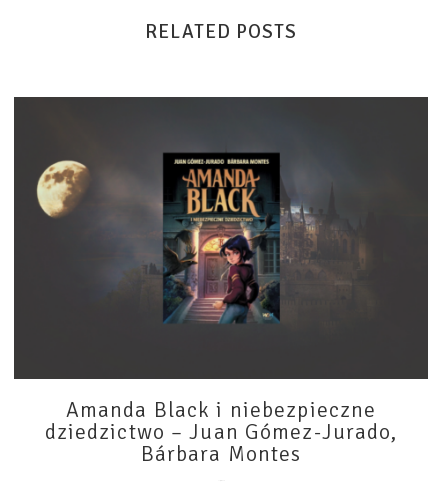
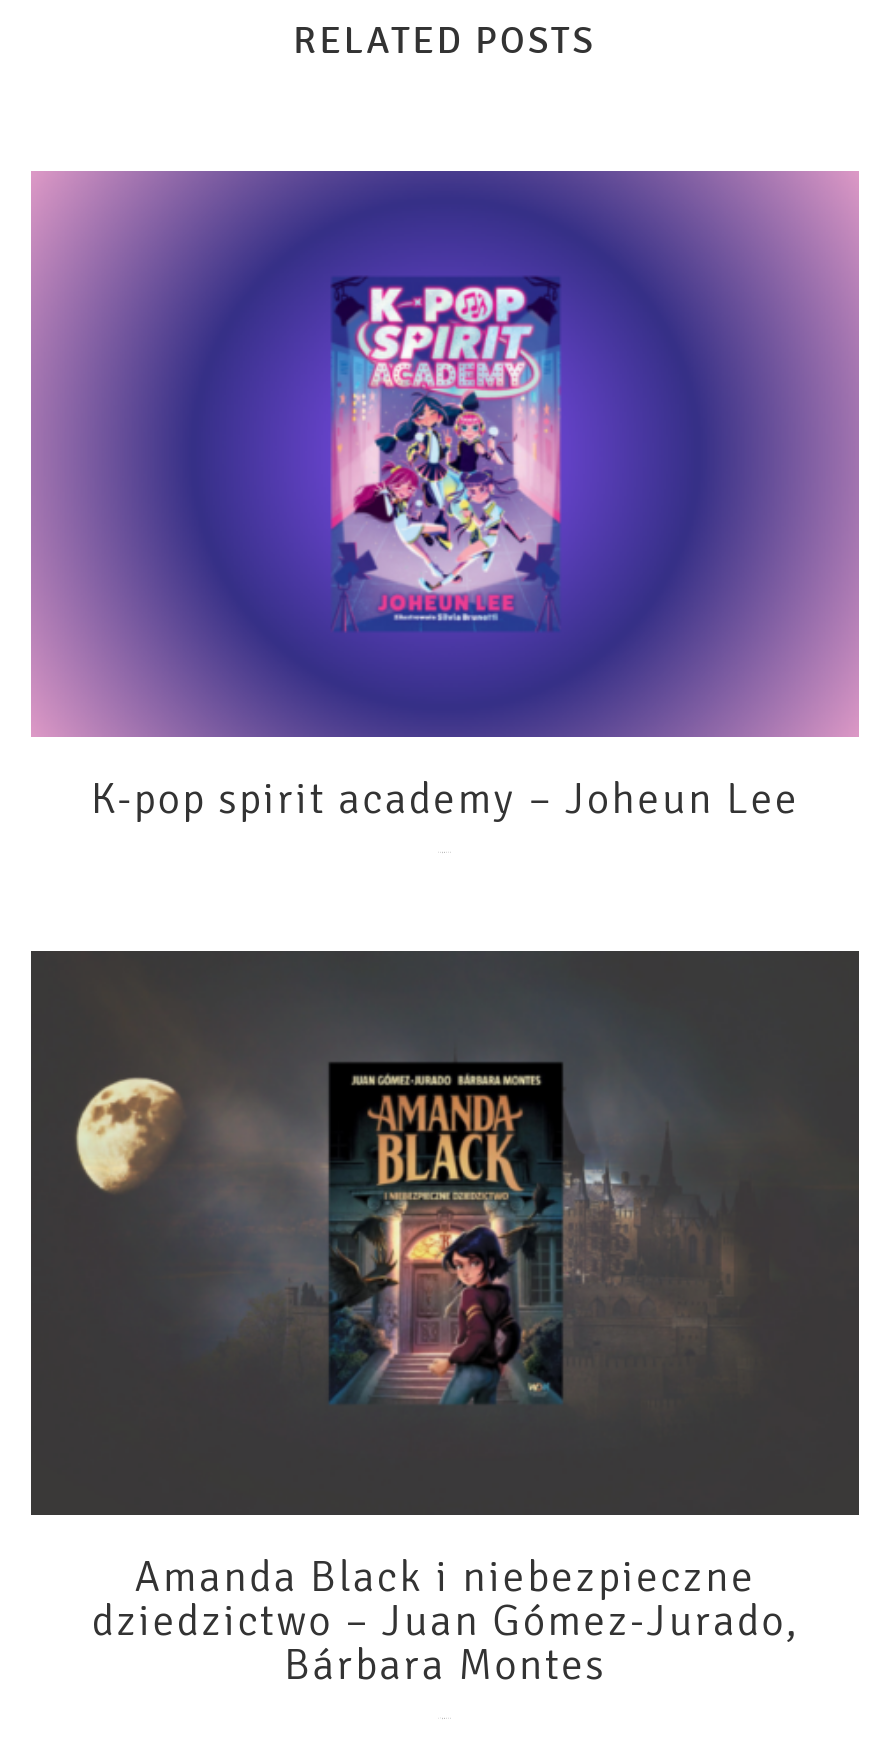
none -> [29,170,861,824] [image] | K-pop spirit academy – Joheun Lee

